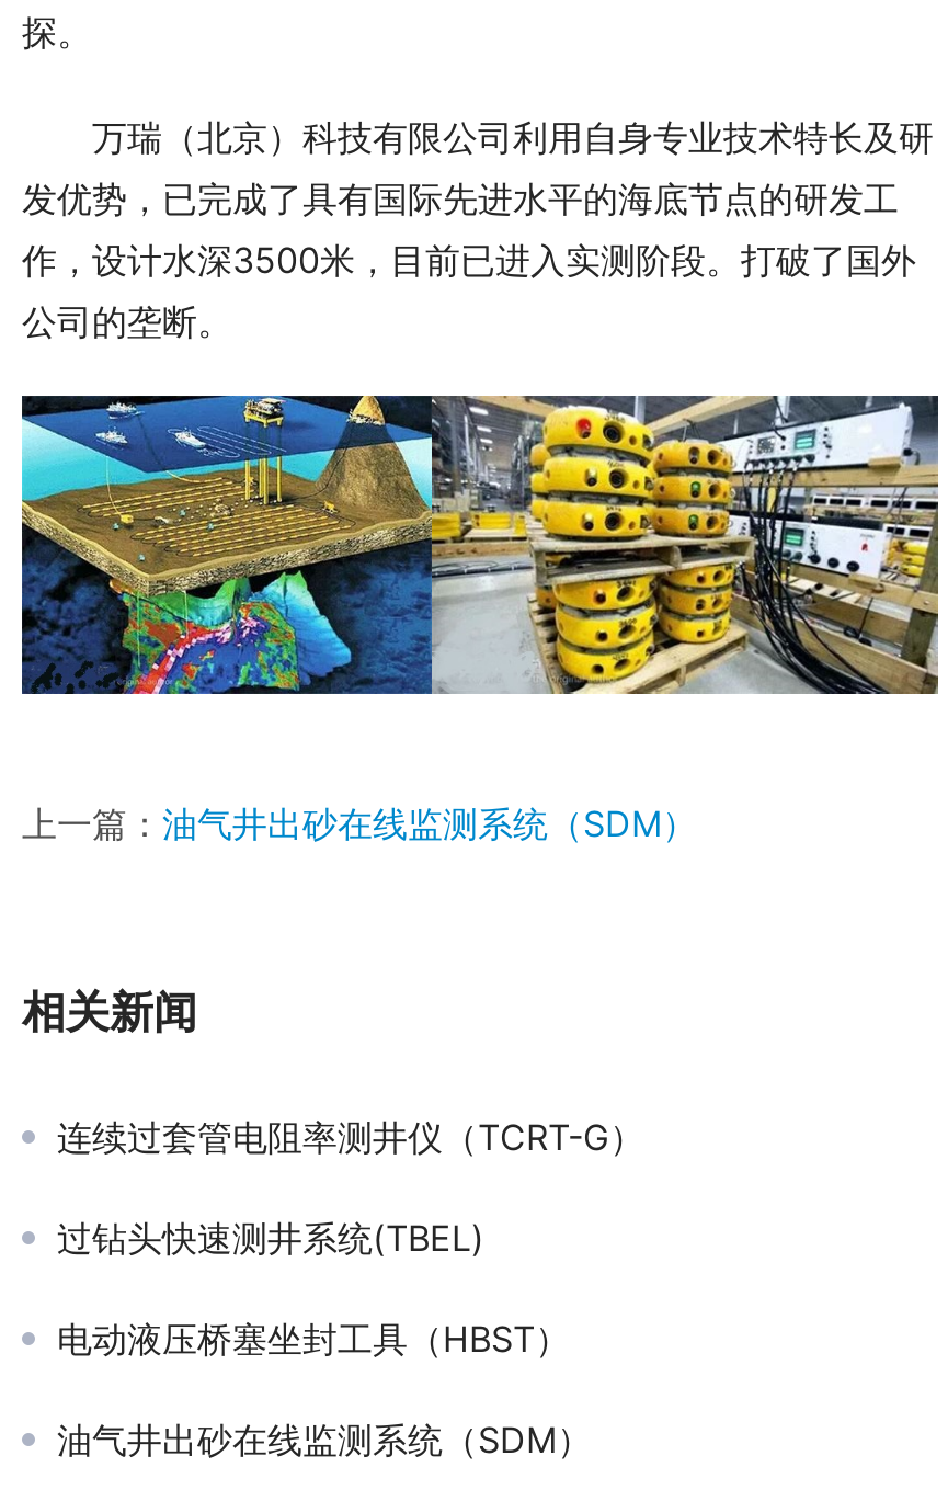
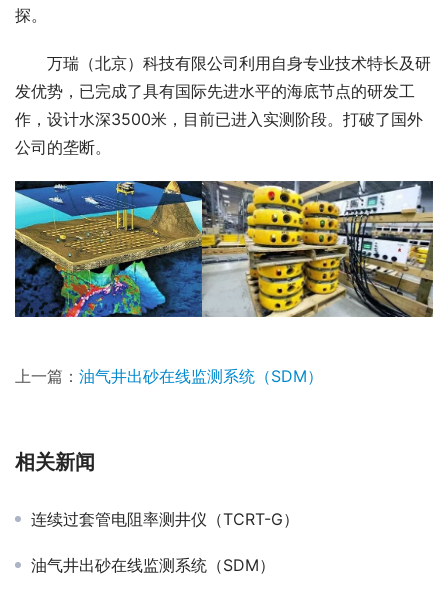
[57,1217,570,1362] 过钻头快速测井系统(TBEL) | 电动液压桥塞坐封工具（HBST） -> none

